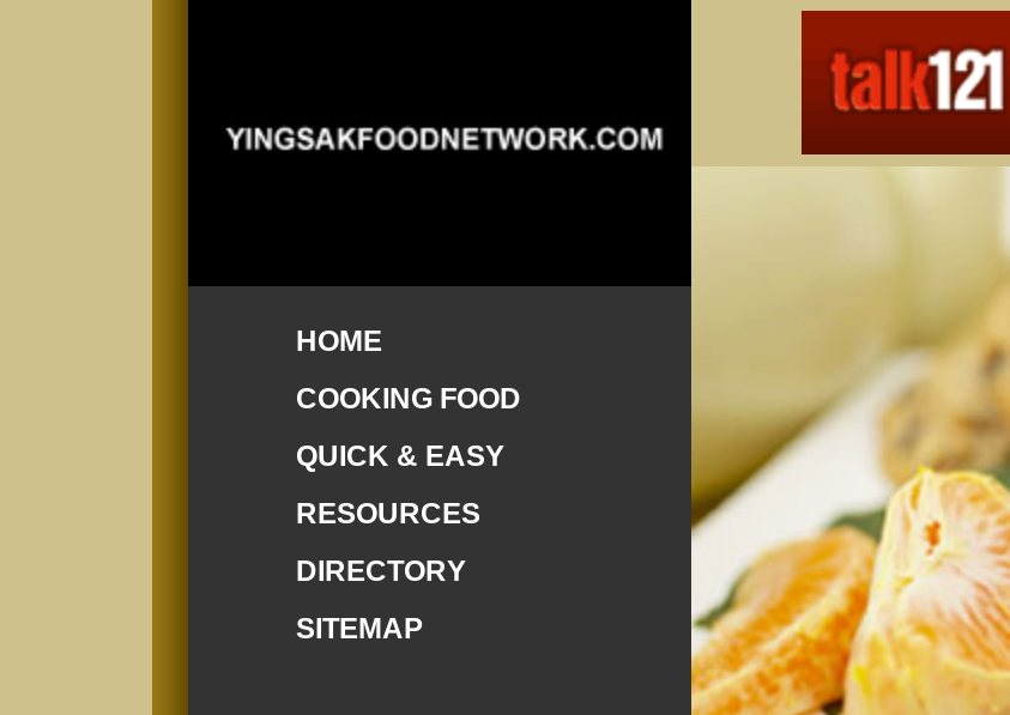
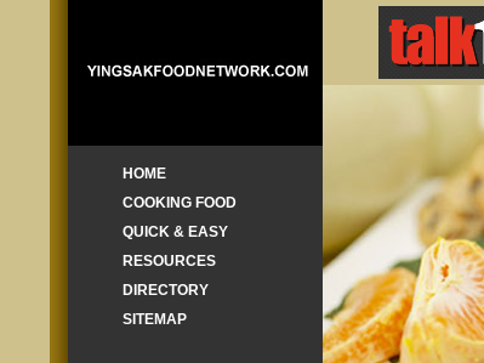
[802,11,1003,154] [image] -> [378,6,480,79] [image]

